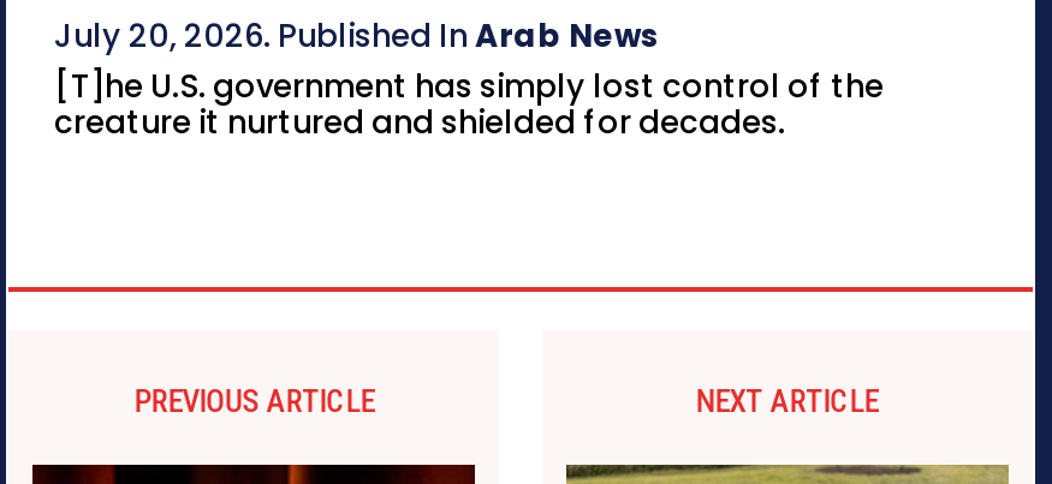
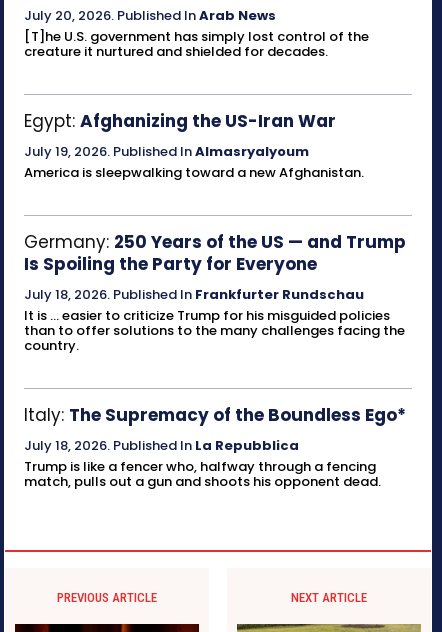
none -> [24,109,406,491] Egypt: Afghanizing the US-Iran War | July 19, 2026. Published InAlmasryalyoum | America is sleepwalking toward a new Afghanistan. | Germany: 250 Years of the US — and Trump | Is Spoiling the Party for Everyone | July 18, 2026. Published In Frankfurter Rundschau | It is ... easier to criticize Trump for his misguided policies | than to offer solutions to the many challenges facing the | country. | Italy: The Supremacy of the Boundless Ego* | July 18, 2026. Published In La Repubblica | Trump is like a fencer who, halfway through a fencing | match, pulls out a gun and shoots his opponent dead.

